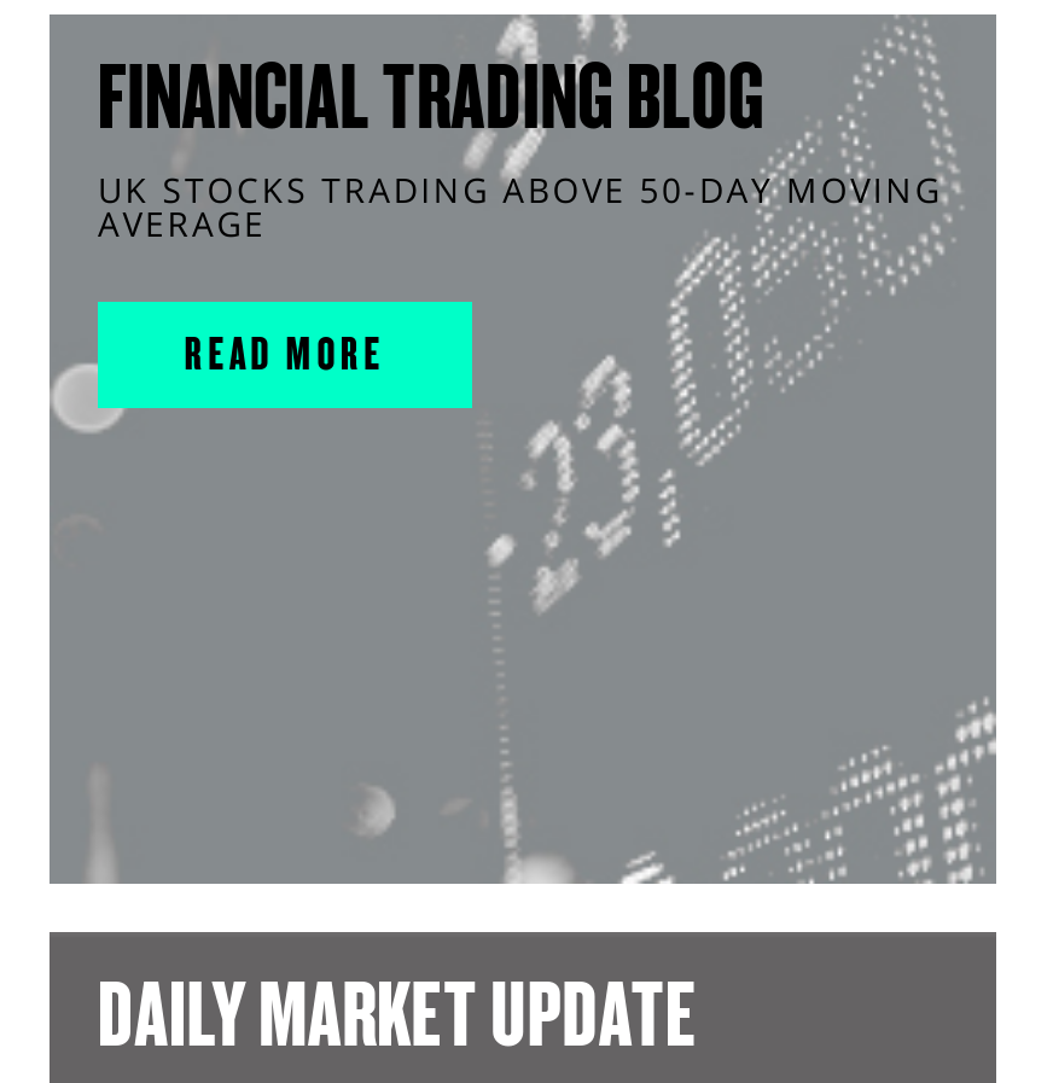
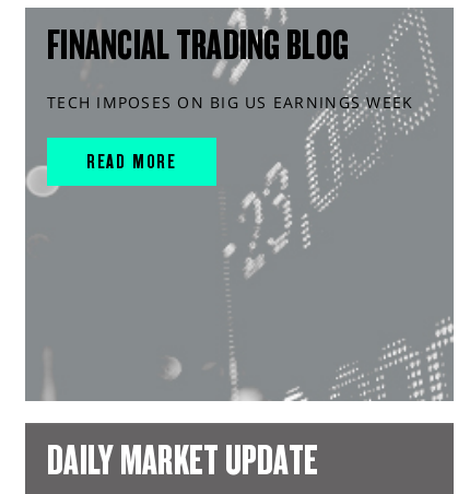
[98,168,942,247] UK STOCKS TRADING ABOVE 50-DAY MOVING | AVERAGE -> [47,92,414,113] TECH IMPOSES ON BIG US EARNINGS WEEK

